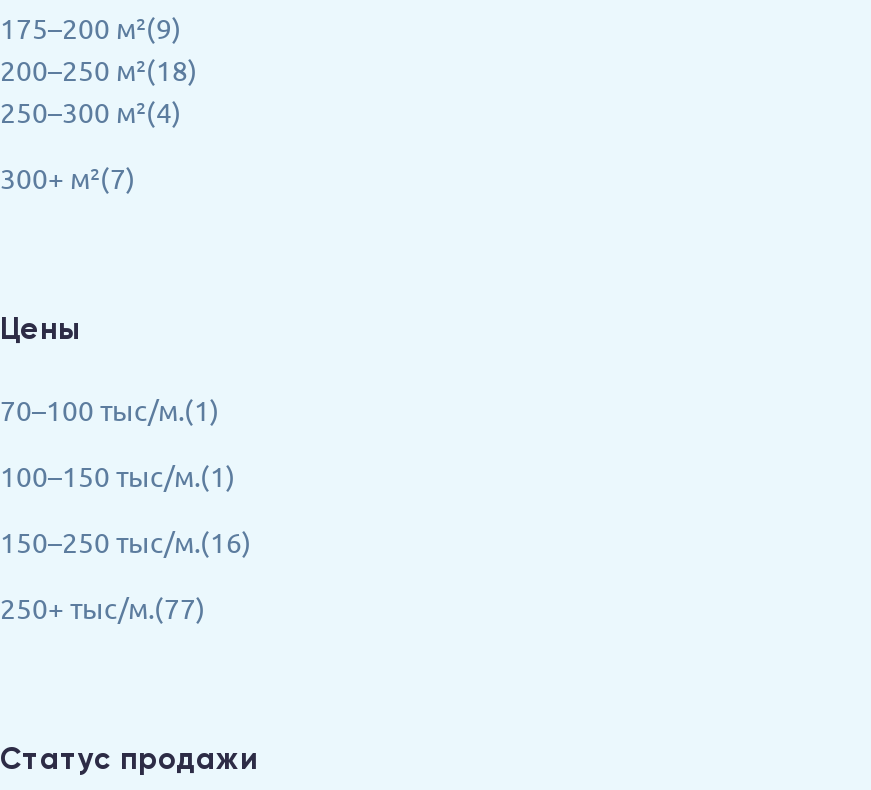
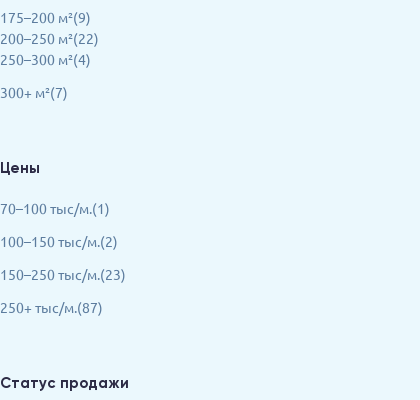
[0,52,198,88] 200–250 м²(18) -> [0,29,99,47] 200–250 м²(22)
[0,458,236,494] 100–150 тыс/м.(1) -> [0,232,118,250] 100–150 тыс/м.(2)
[0,524,252,560] 150–250 тыс/м.(16) -> [0,265,126,283] 150–250 тыс/м.(23)
[0,590,206,626] 250+ тыс/м.(77) -> [0,298,103,316] 250+ тыс/м.(87)

